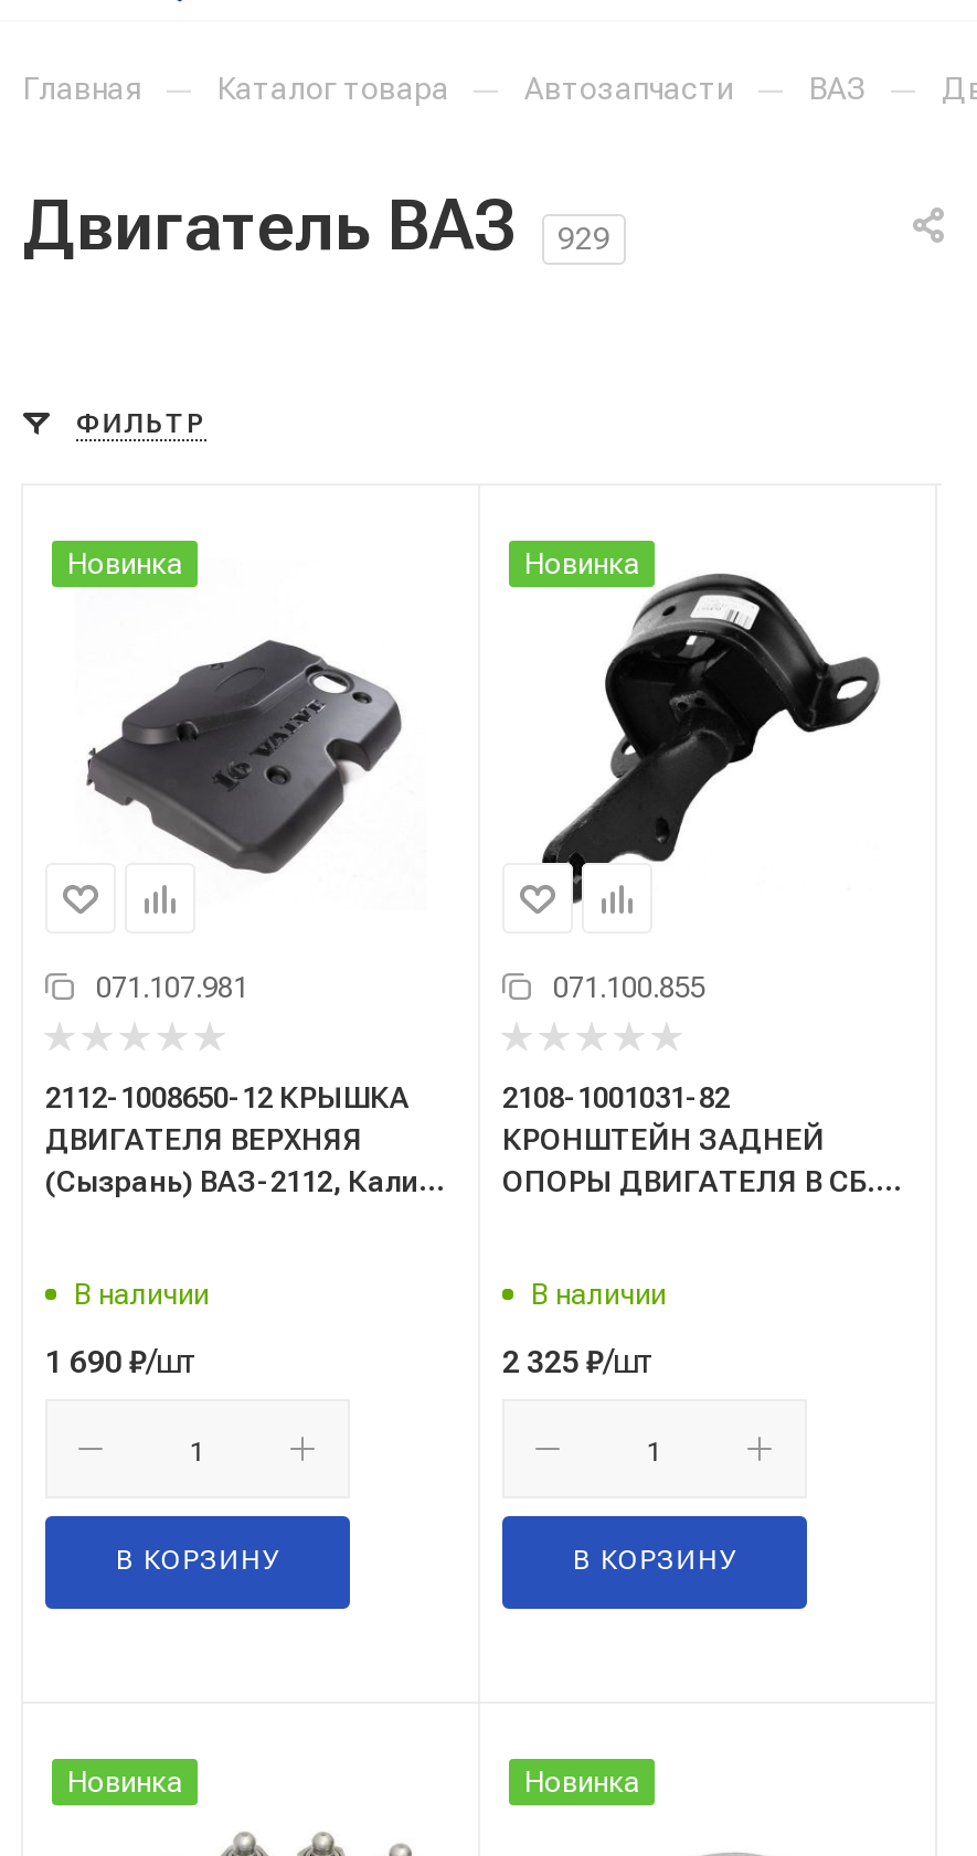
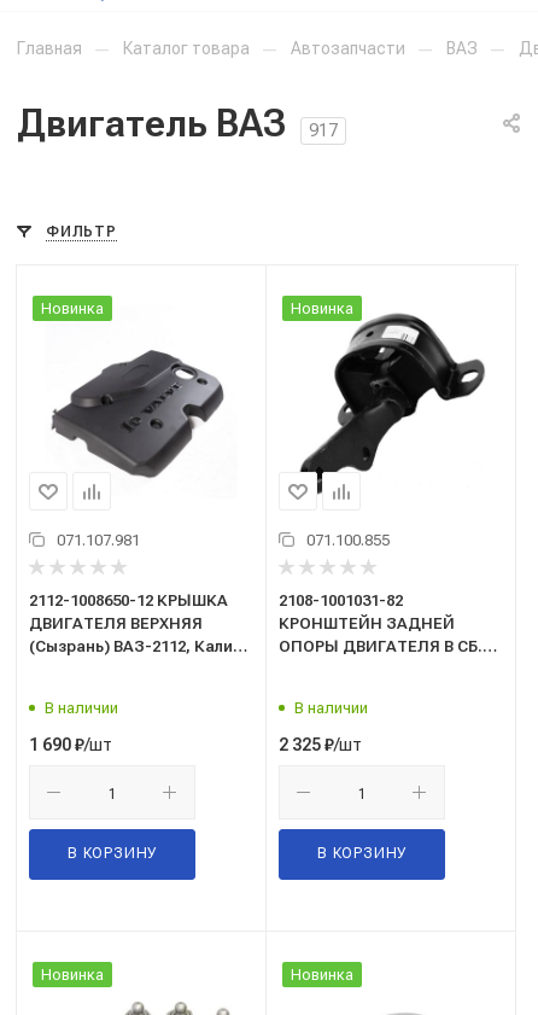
[23,183,610,267] Двигатель ВАЗ 929 -> [17,100,338,146] Двигатель ВАЗ 917

